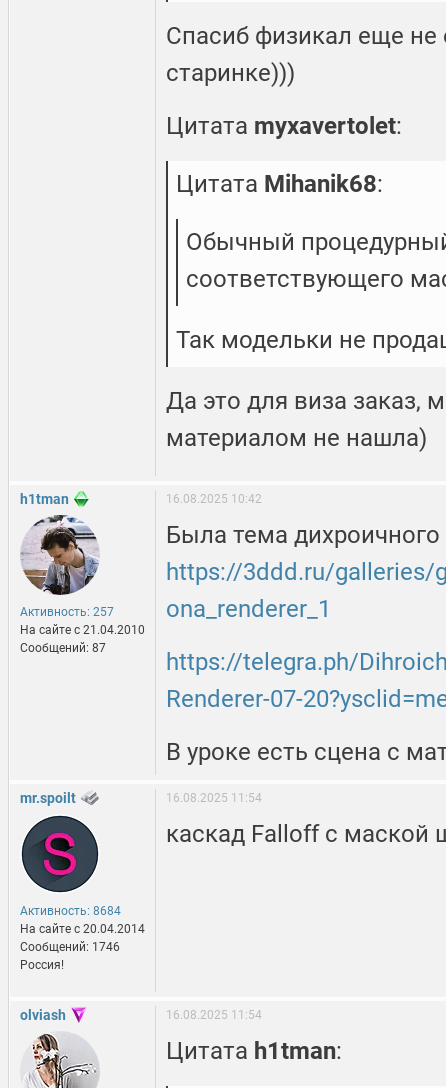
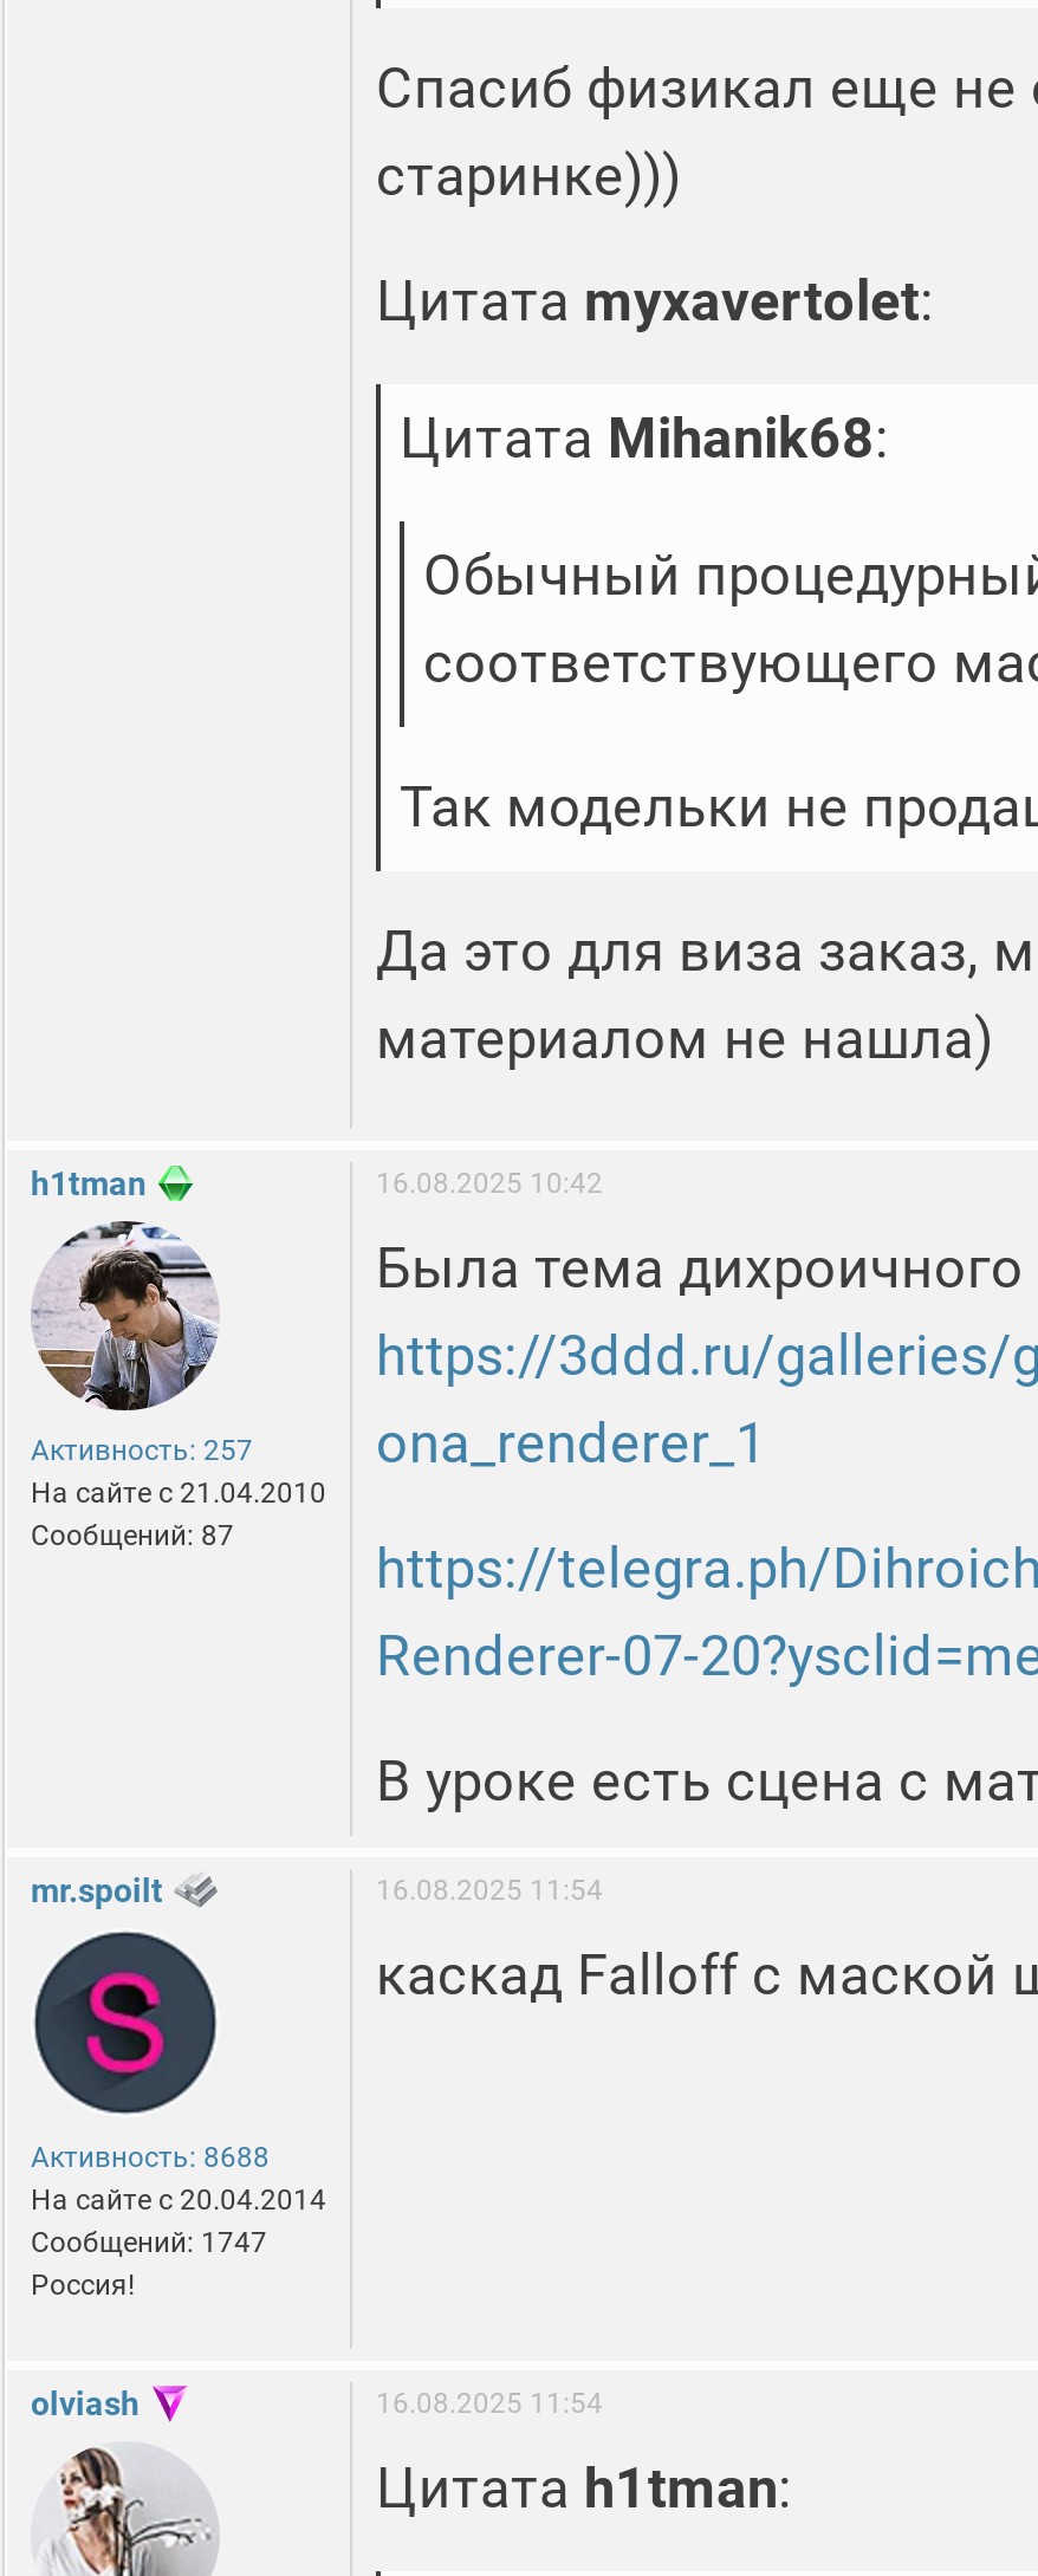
[20,904,121,918] Активность: 8684 -> [31,2142,270,2175] Активность: 8688
[20,940,120,954] Сообщений: 1746 -> [31,2227,267,2260] Сообщений: 1747

